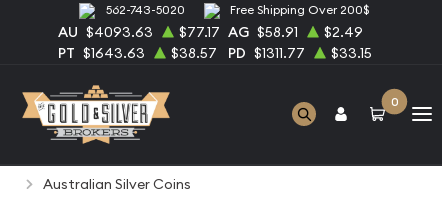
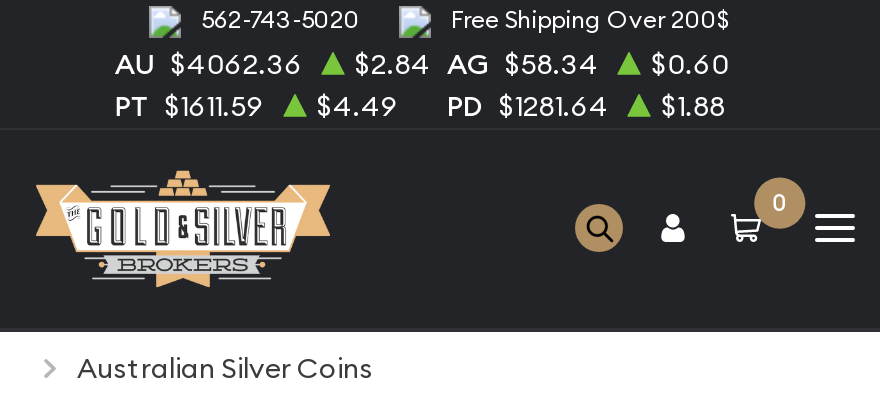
[58,22,153,40] AU $4093.63 -> [115,45,303,81] AU $4062.36
[179,22,298,40] $77.17 AG $58.91 -> [355,45,599,81] $2.84 AG $58.34
[324,22,363,40] $2.49 -> [651,45,729,81] $0.60
[58,43,145,61] PT $1643.63 -> [115,87,265,123] PT $1611.59
[171,43,217,61] $38.57 -> [317,87,399,123] $4.49
[228,43,305,61] PD $1311.77 -> [447,87,609,123] PD $1281.64
[331,43,372,61] $33.15 -> [661,87,725,123] $1.88

